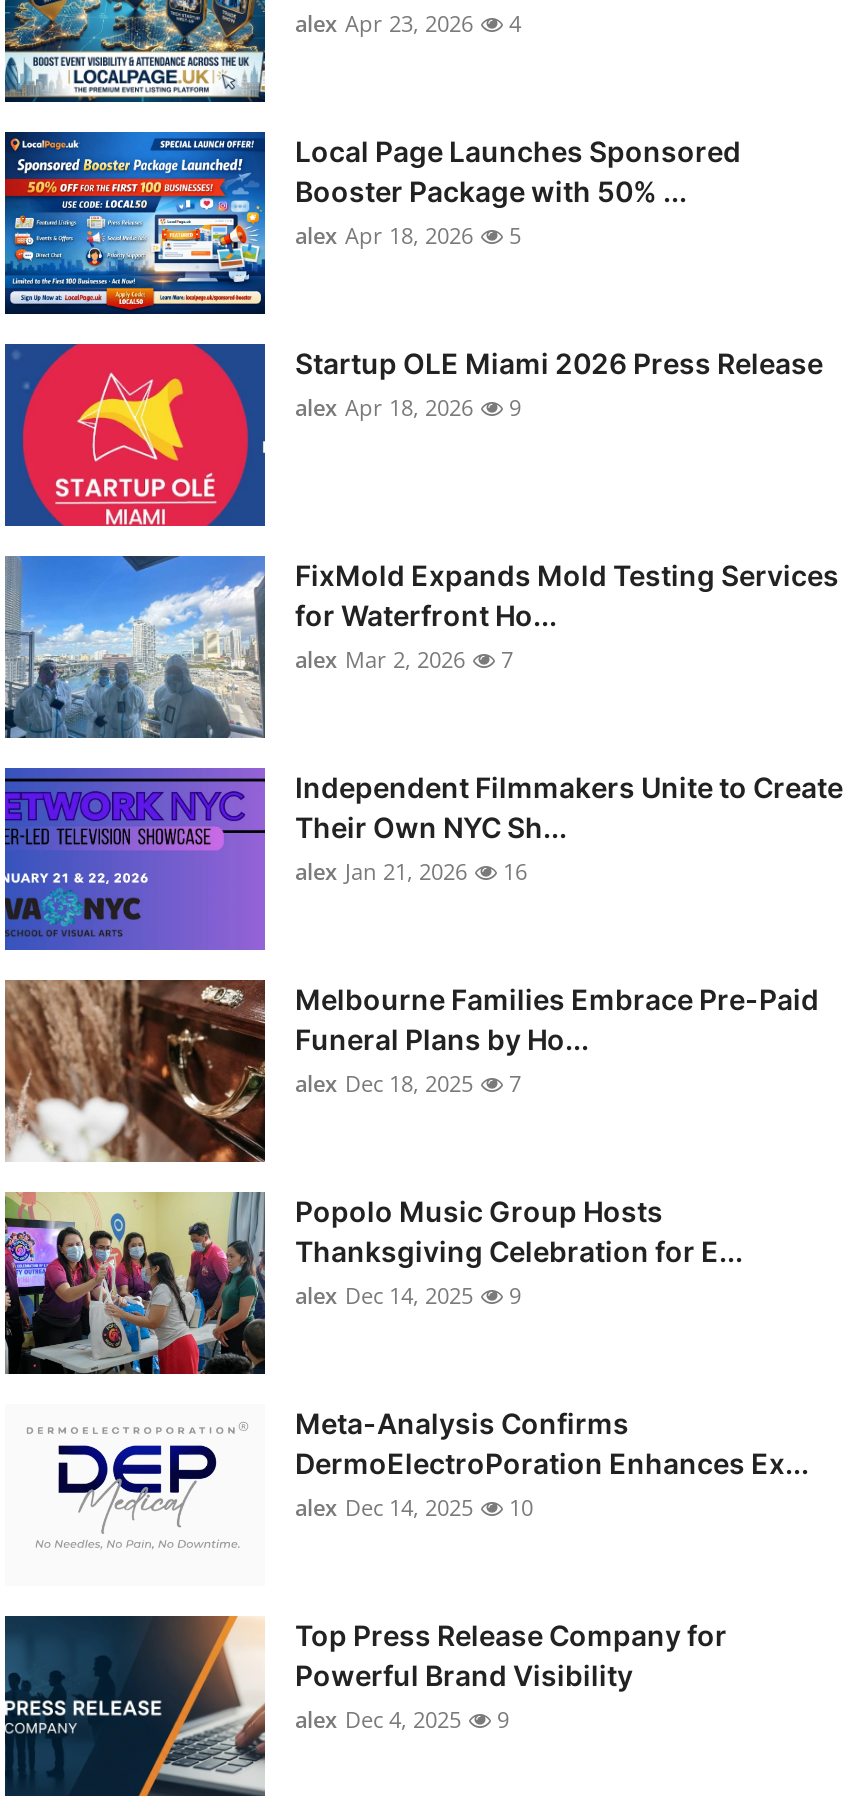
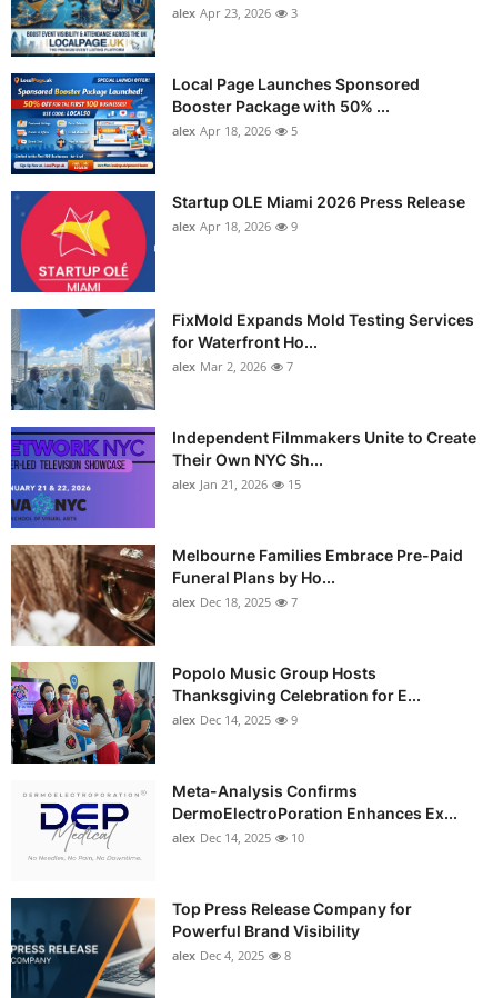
[295,8,521,38] alex Apr 23, 2026 4 -> [172,4,298,21] alex Apr 23, 2026 3
[295,856,527,886] alex Jan 21, 2026 16 -> [172,476,301,492] alex Jan 21, 2026 15
[295,1704,509,1734] alex Dec 4, 2025 9 -> [172,947,291,964] alex Dec 4, 2025 8

